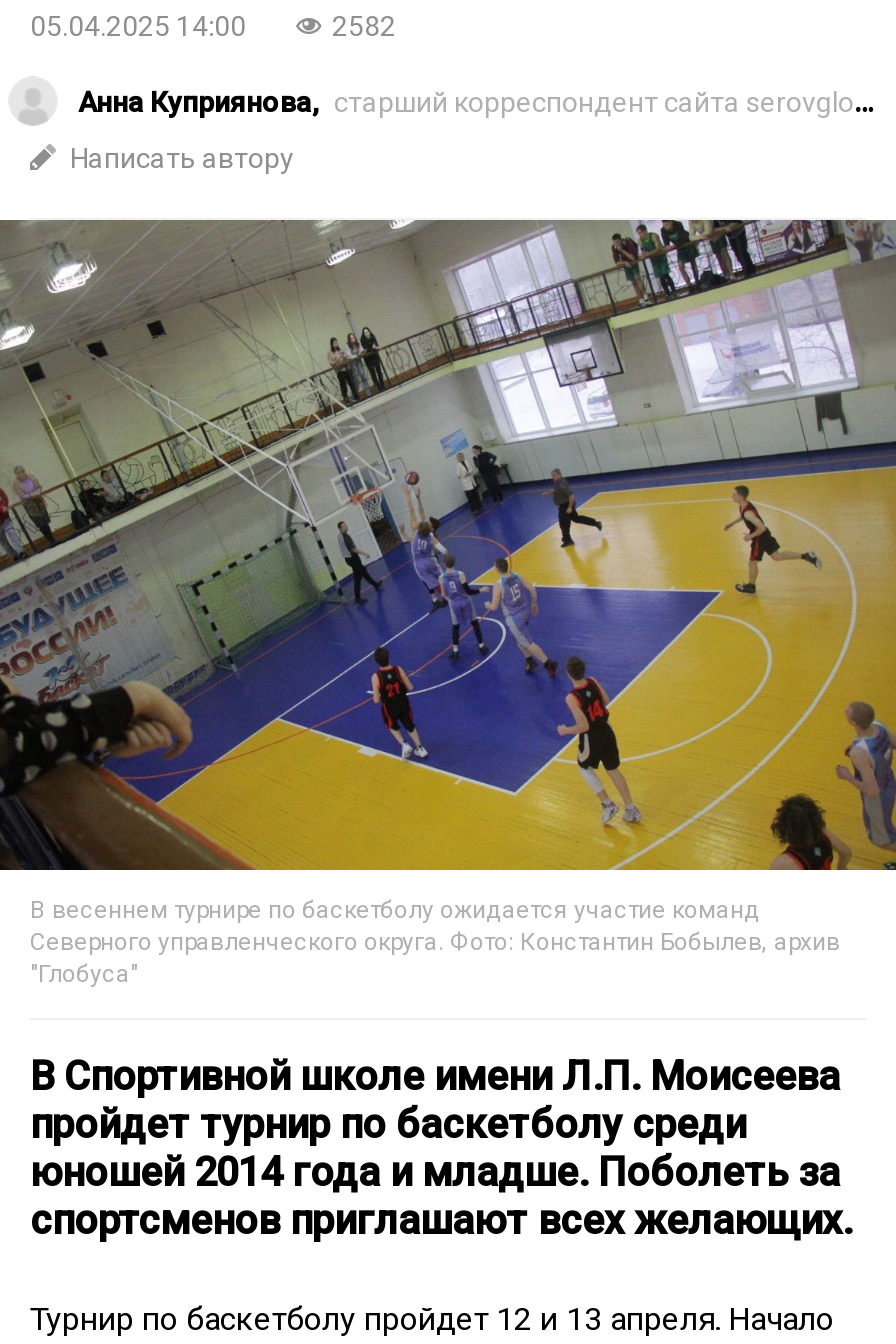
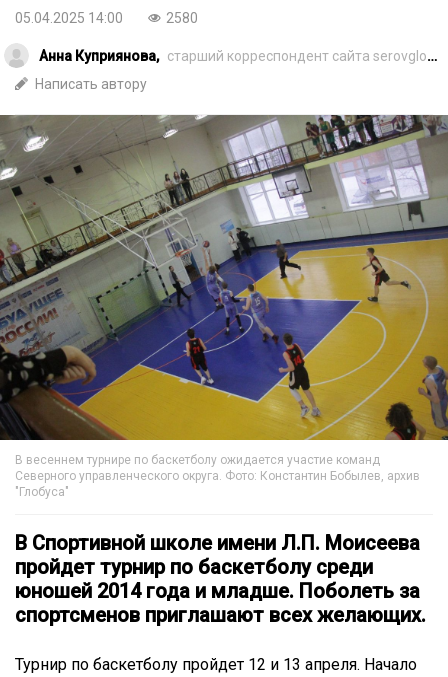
[332,10,396,42] 2582 -> [166,10,198,26] 2580

